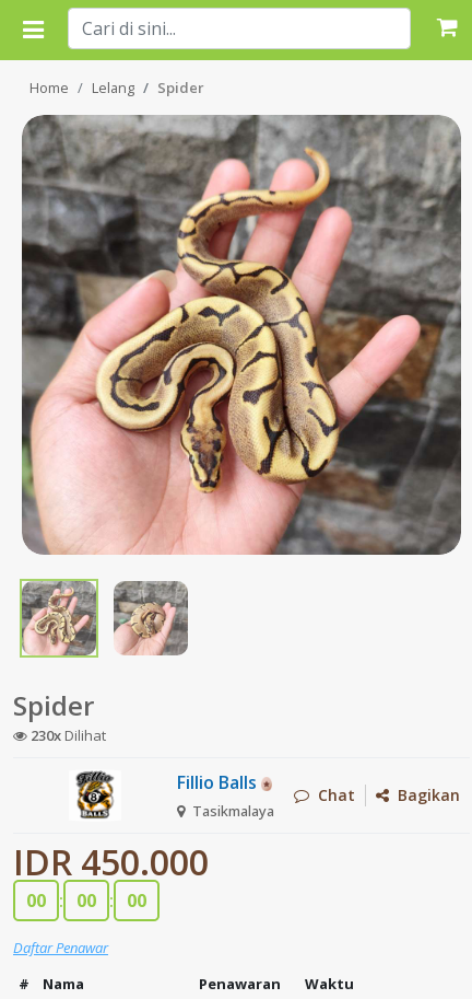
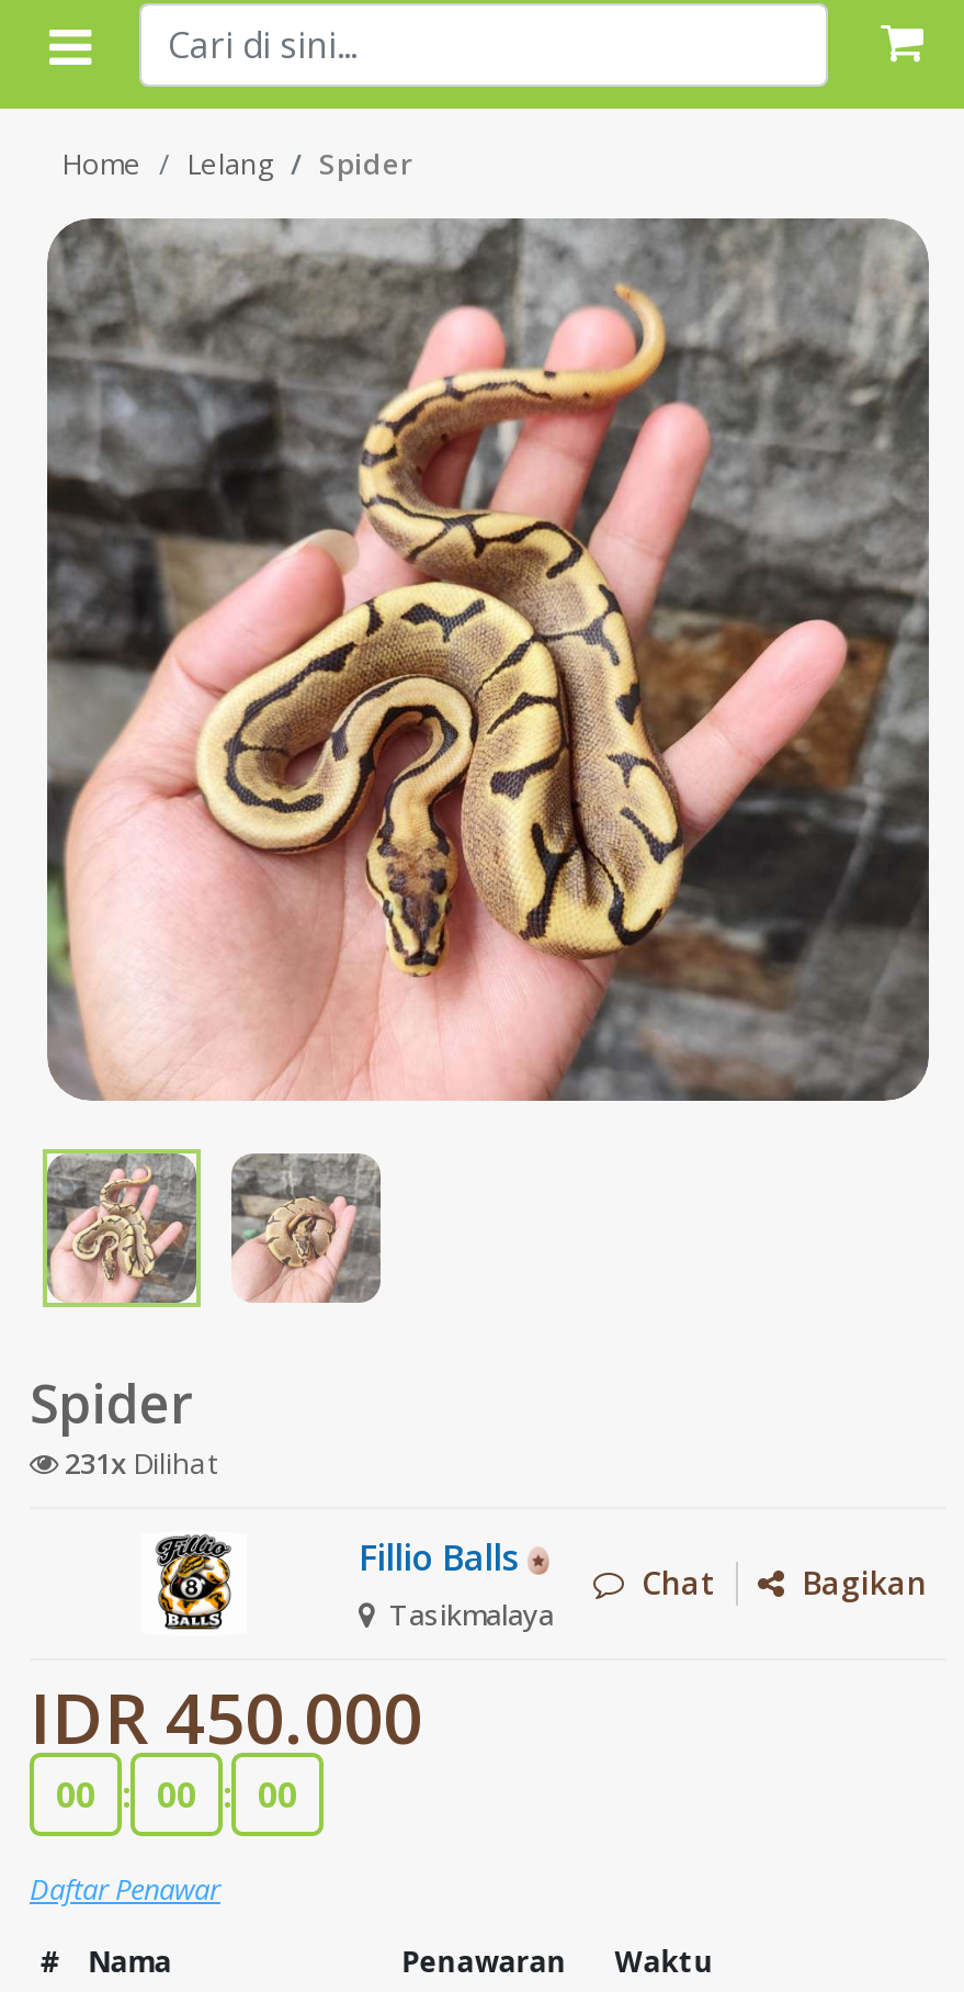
[31,725,106,745] 230x Dilihat -> [65,1442,216,1482] 231x Dilihat

